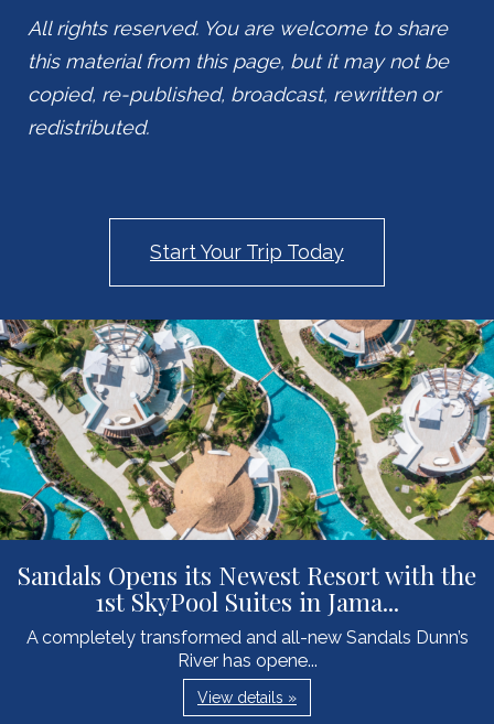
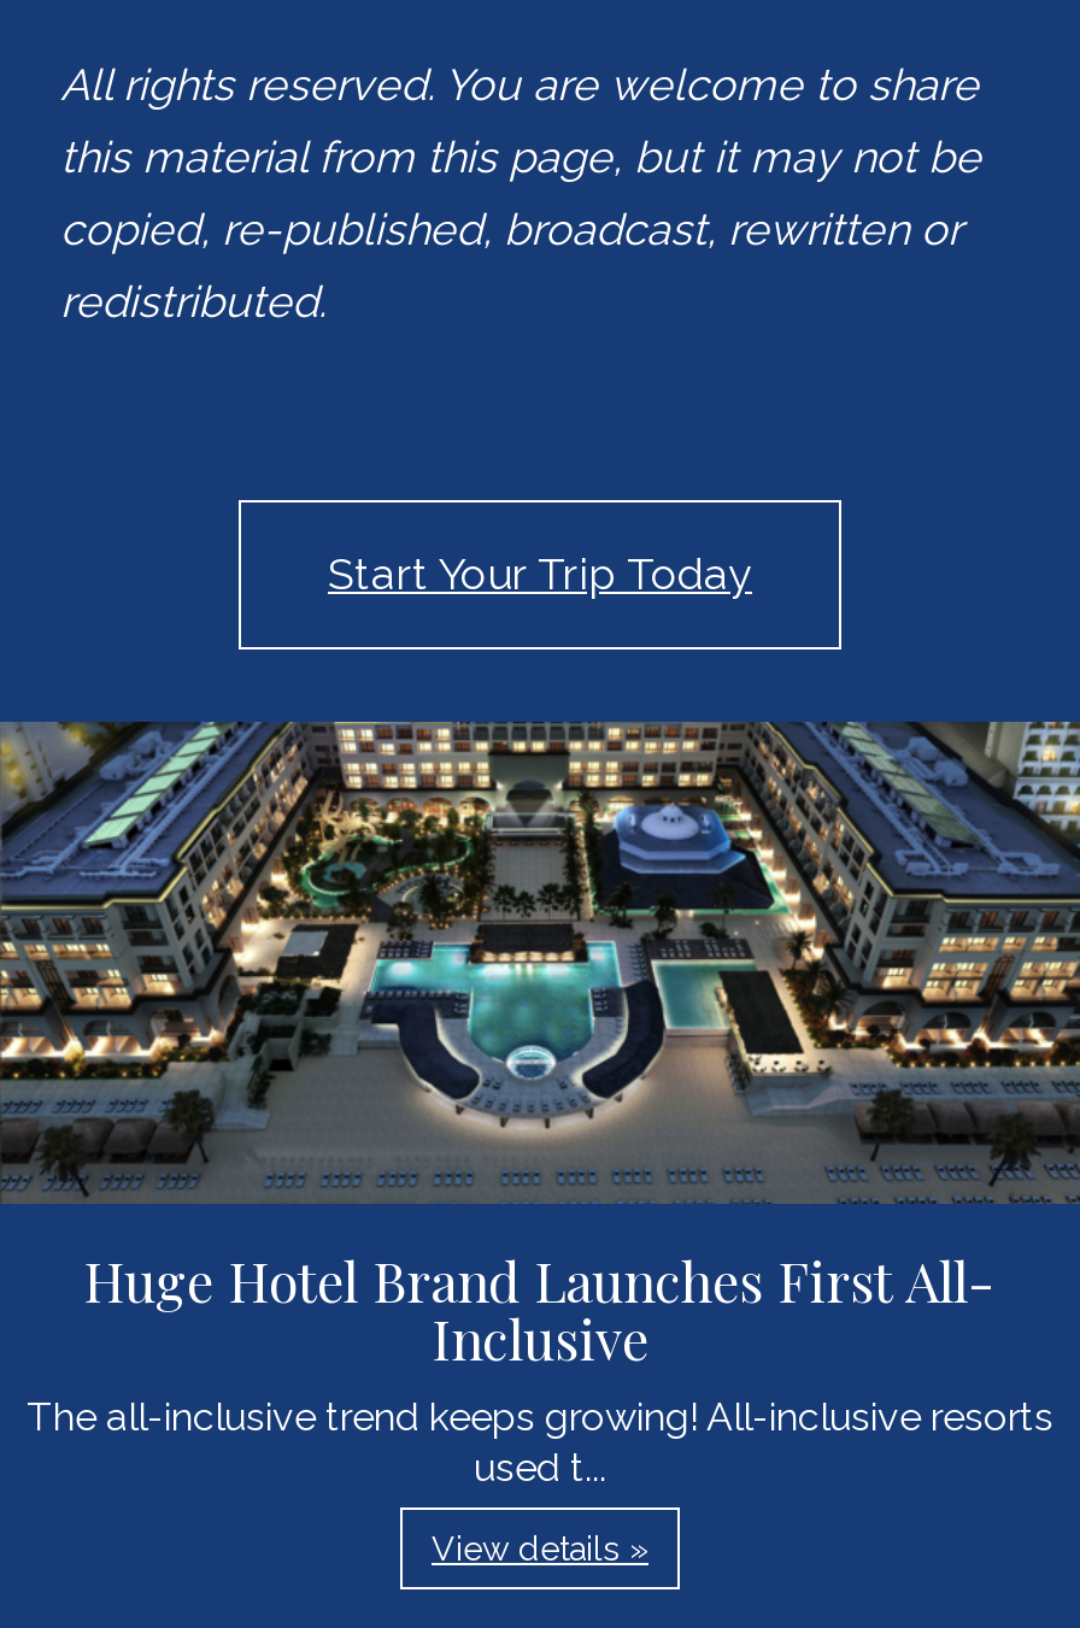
[3,318,491,671] [image] | Sandals Opens its Newest Resort with the | 1st SkyPool Suites in Jama... | A completely transformed and all-new Sandals Dunn’s | River has opene... -> [7,719,1073,1490] [image] | Huge Hotel Brand Launches First All- | Inclusive | The all-inclusive trend keeps growing! All-inclusive resorts | used t...

